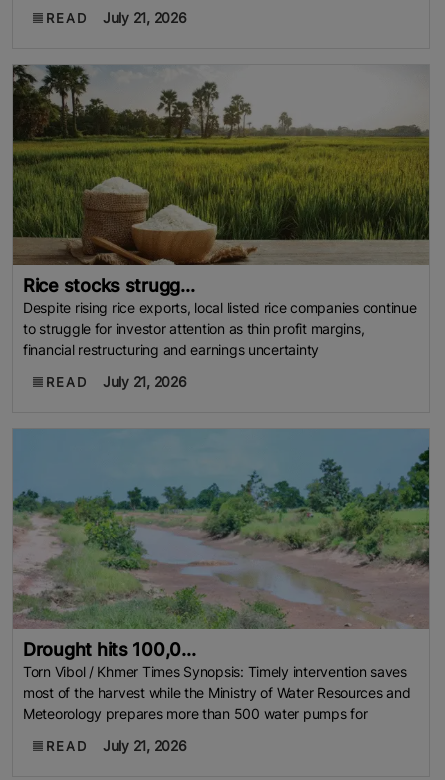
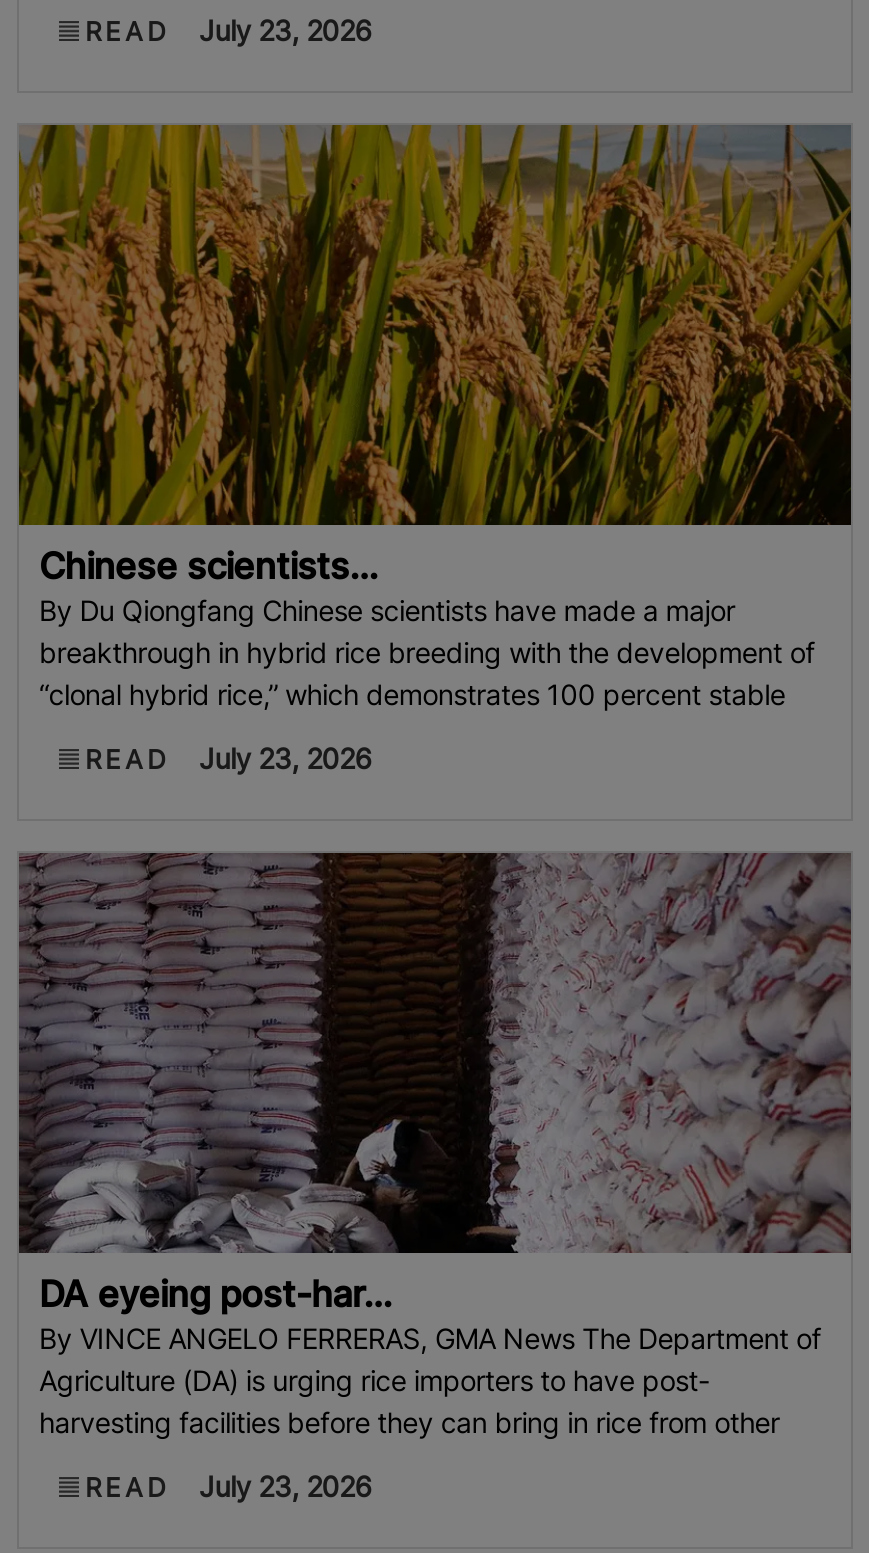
[46,9,186,26] READ July 21, 2026 -> [85,12,372,46] READ July 23, 2026
[12,64,430,358] [image] | Rice stocks strugg... | Despite rising rice exports, local listed rice companies continue | to struggle for investor attention as thin profit margins, | financial restructuring and earnings uncertainty -> [17,123,853,710] [image] | Chinese scientists... | By Du Qiongfang Chinese scientists have made a major | breakthrough in hybrid rice breeding with the development of | “clonal hybrid rice,” which demonstrates 100 percent stable
[46,373,186,390] READ July 21, 2026 -> [85,740,372,774] READ July 23, 2026
[12,428,430,722] [image] | Drought hits 100,0... | Torn Vibol / Khmer Times Synopsis: Timely intervention saves | most of the harvest while the Ministry of Water Resources and | Meteorology prepares more than 500 water pumps for -> [17,851,853,1438] [image] | DA eyeing post-har... | By VINCE ANGELO FERRERAS, GMA News The Department of | Agriculture (DA) is urging rice importers to have post- | harvesting facilities before they can bring in rice from other
[46,737,186,754] READ July 21, 2026 -> [85,1468,372,1502] READ July 23, 2026

